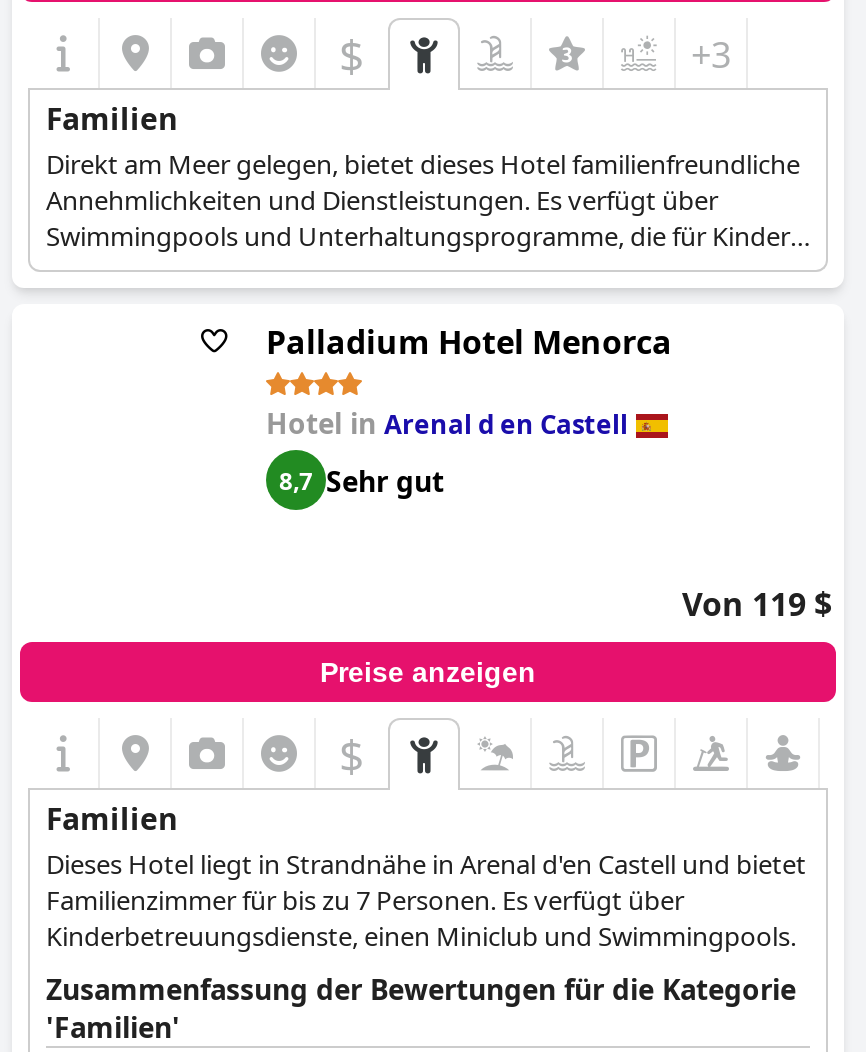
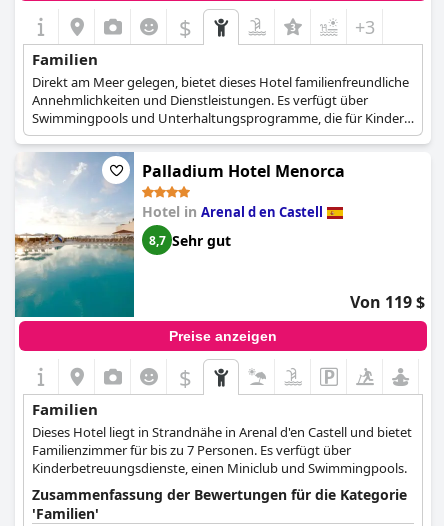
none -> [14,151,135,318] [image]

